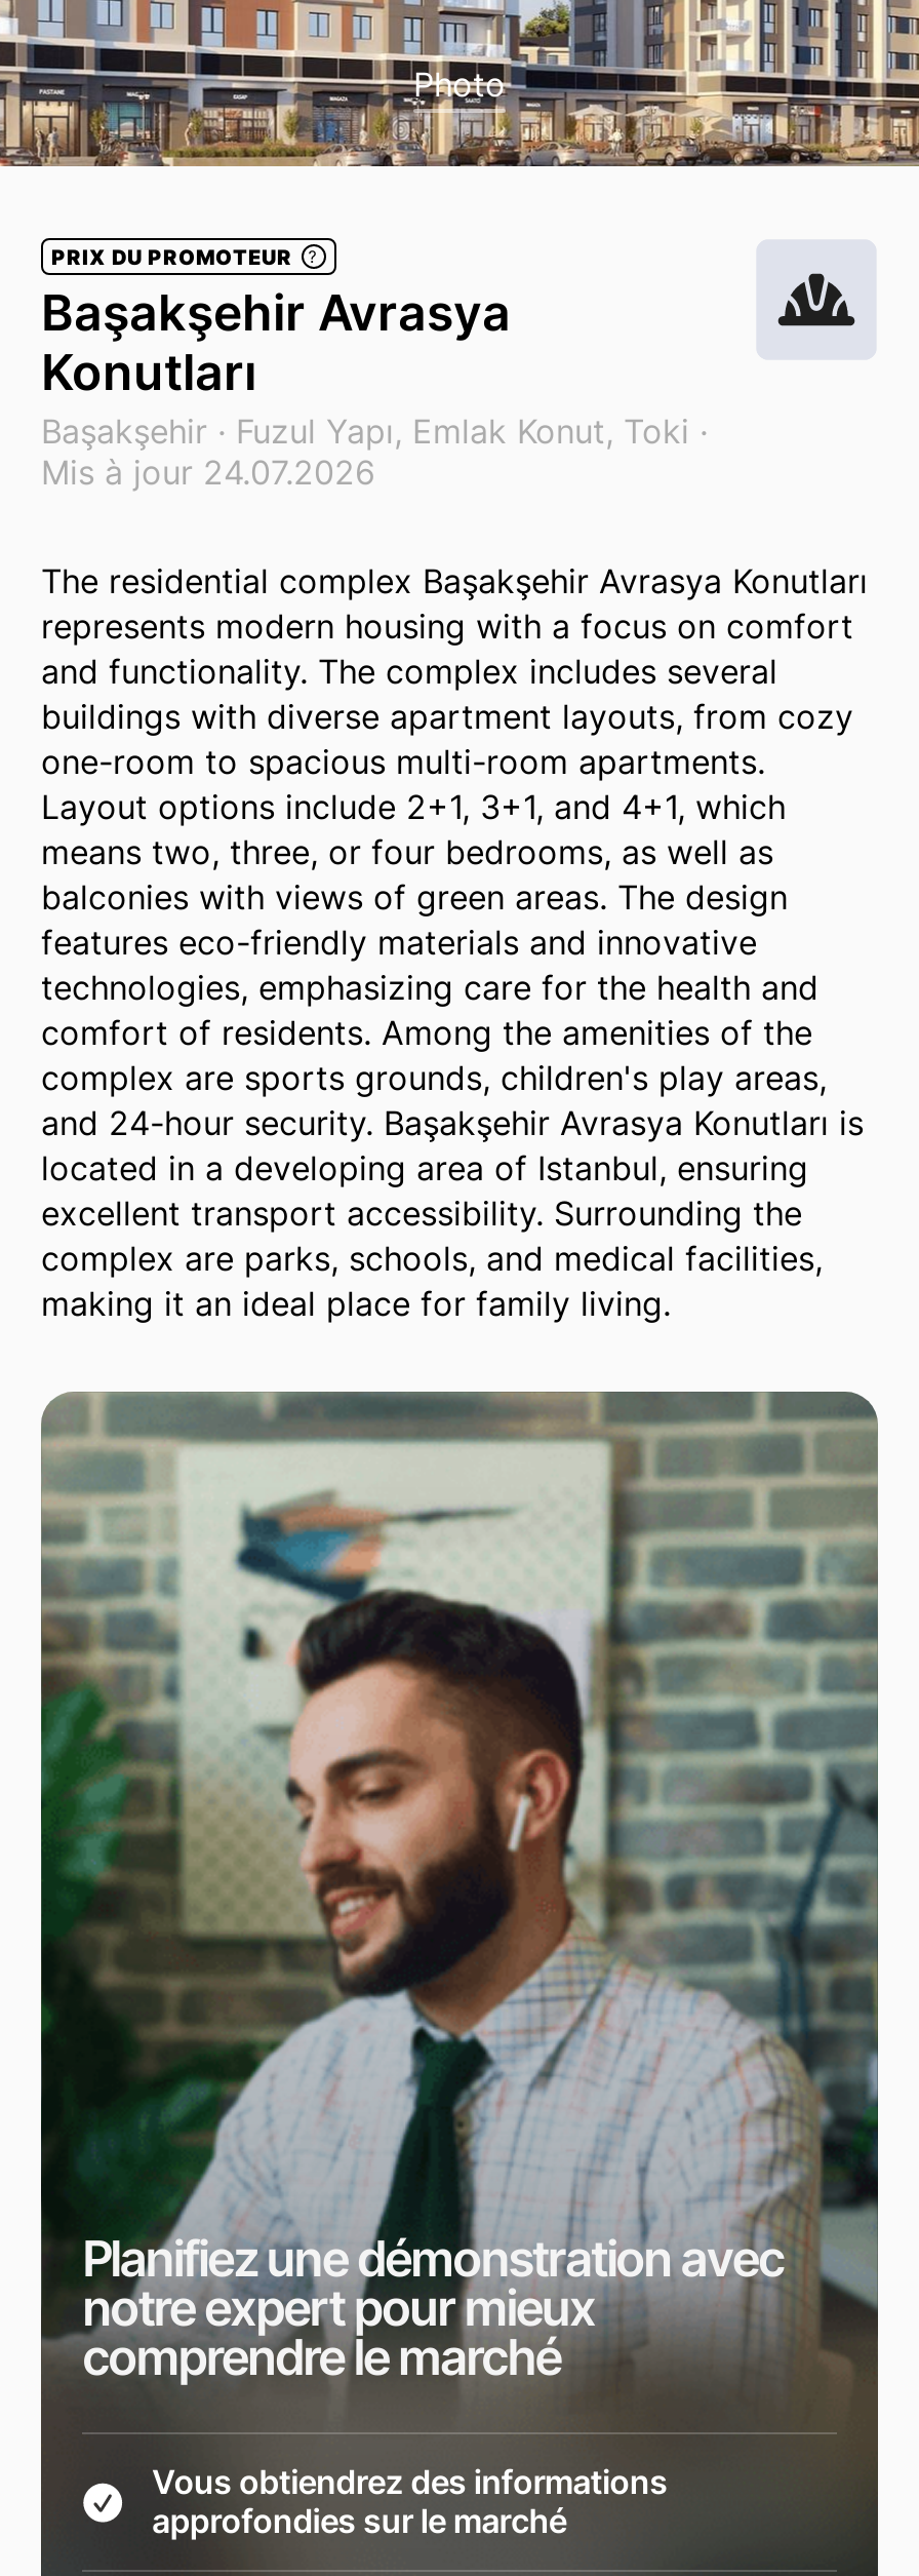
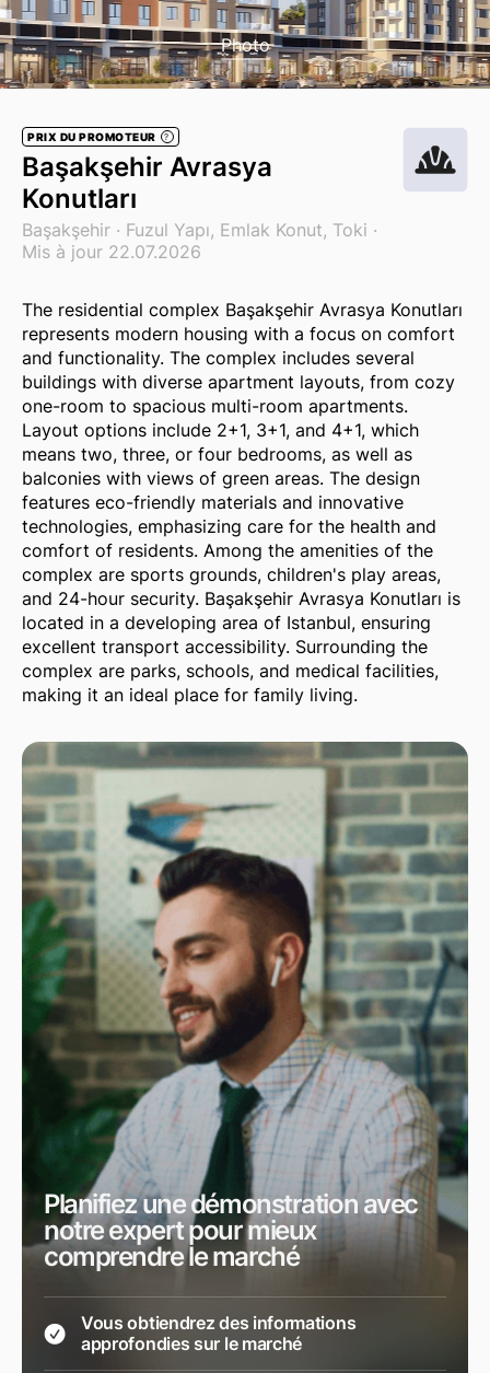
[41,451,375,492] Mis à jour 24.07.2026 -> [22,240,201,262] Mis à jour 22.07.2026

